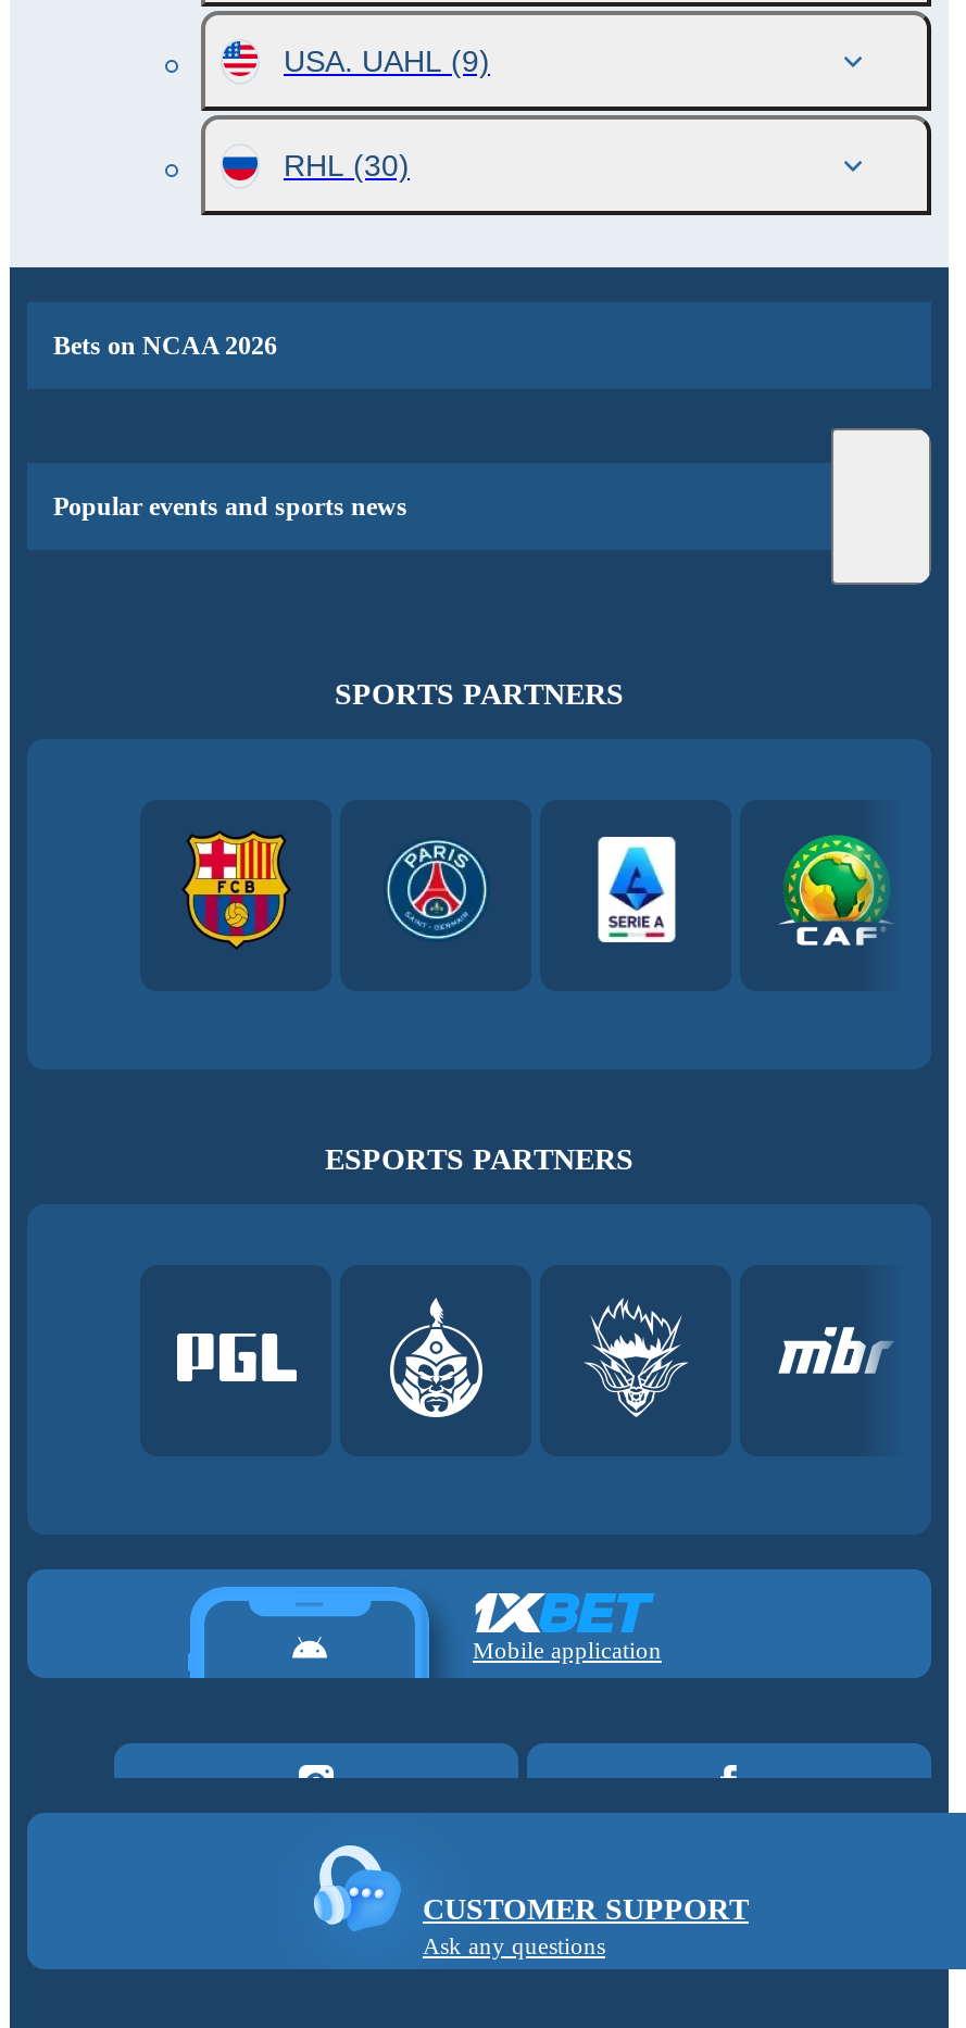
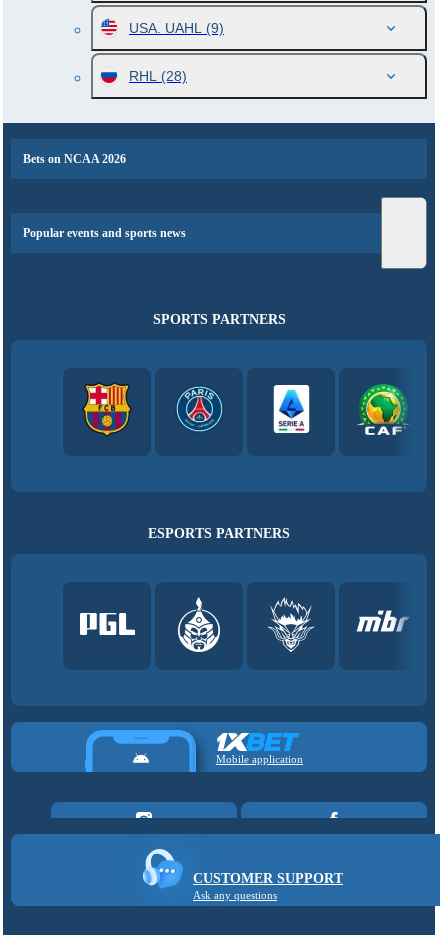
[284,148,410,183] RHL (30) -> [129,68,187,84] RHL (28)

